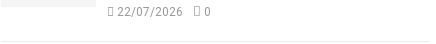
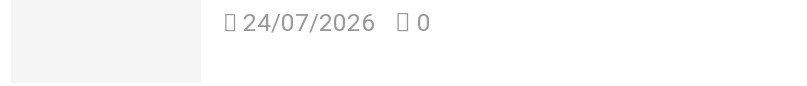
[117,5,211,19] 22/07/2026 0 -> [243,9,431,37] 24/07/2026 0

